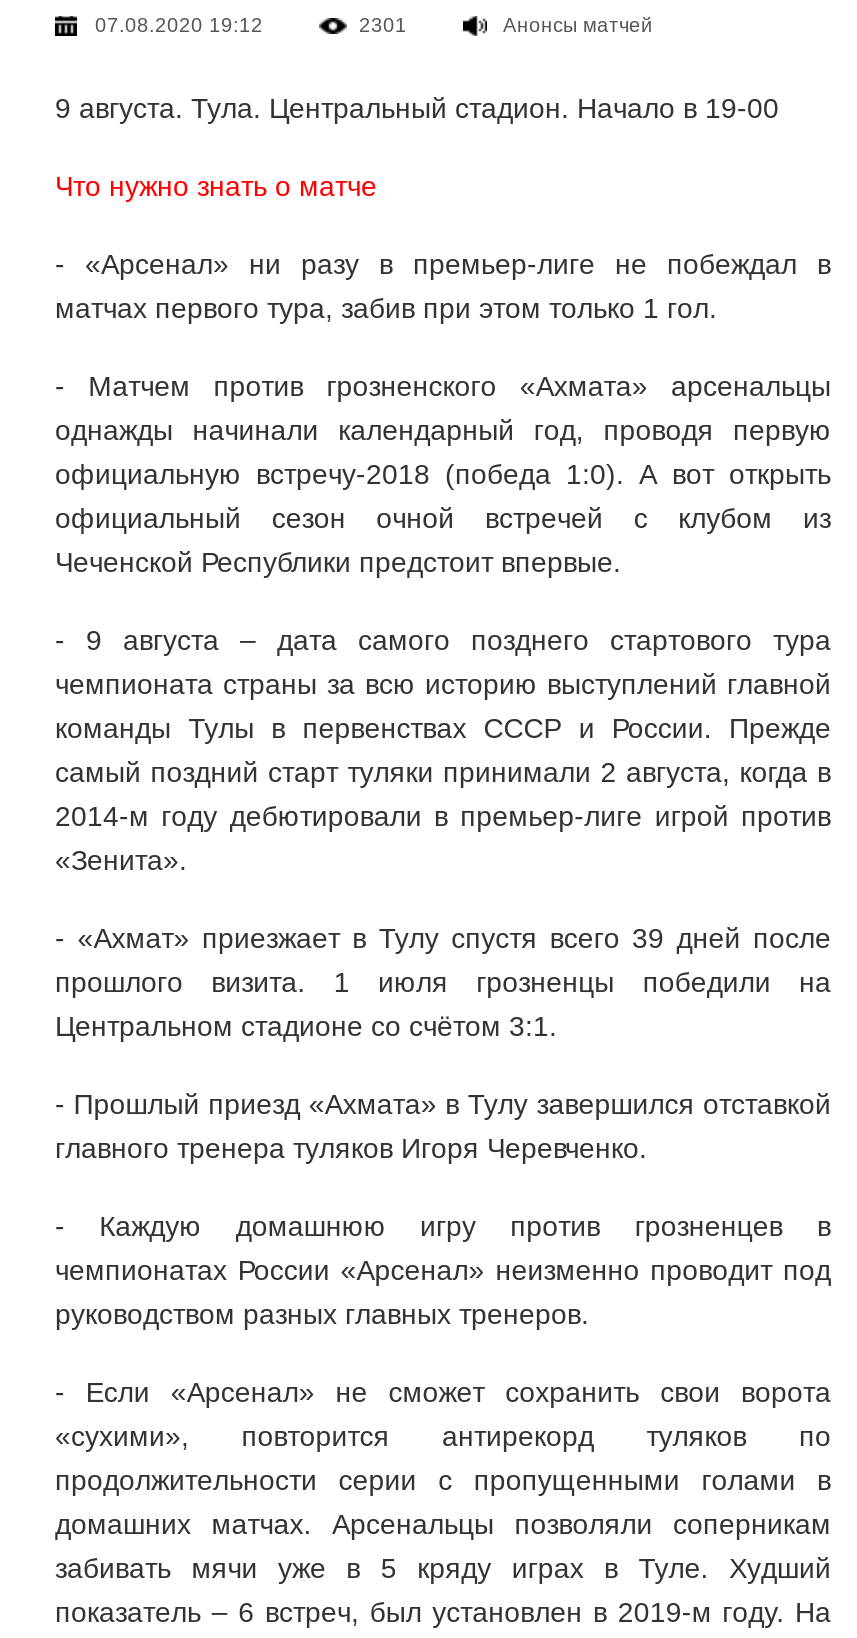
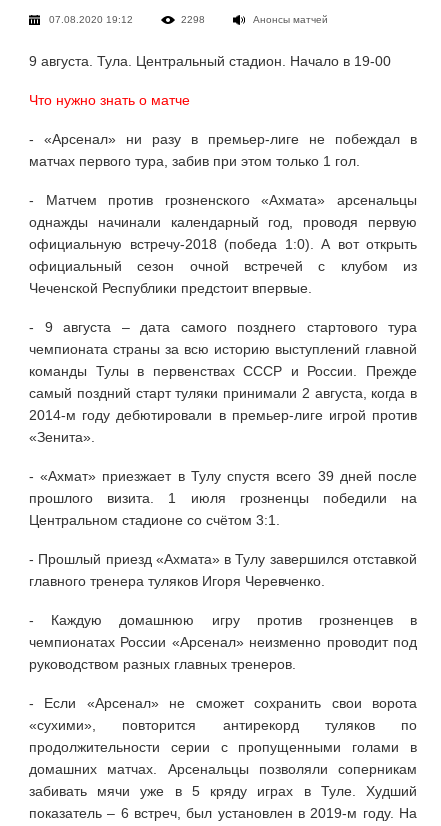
[359,14,407,36] 2301 -> [181,14,205,25] 2298

